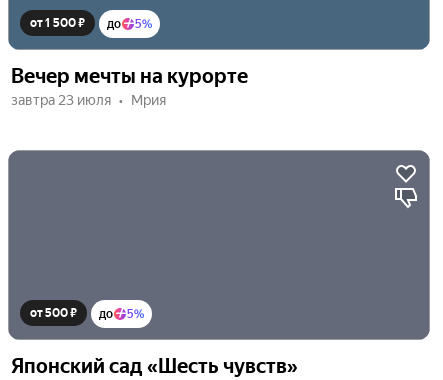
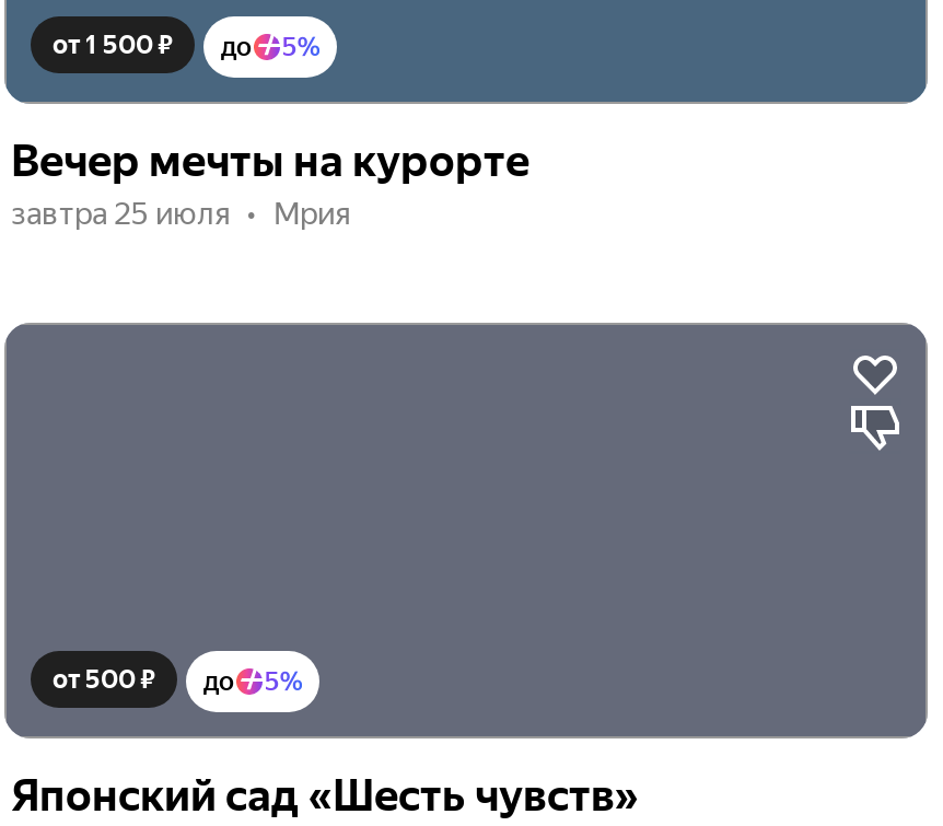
[11,92,166,108] завтра 23 июля Мрия -> [11,196,350,231] завтра 25 июля Мрия

